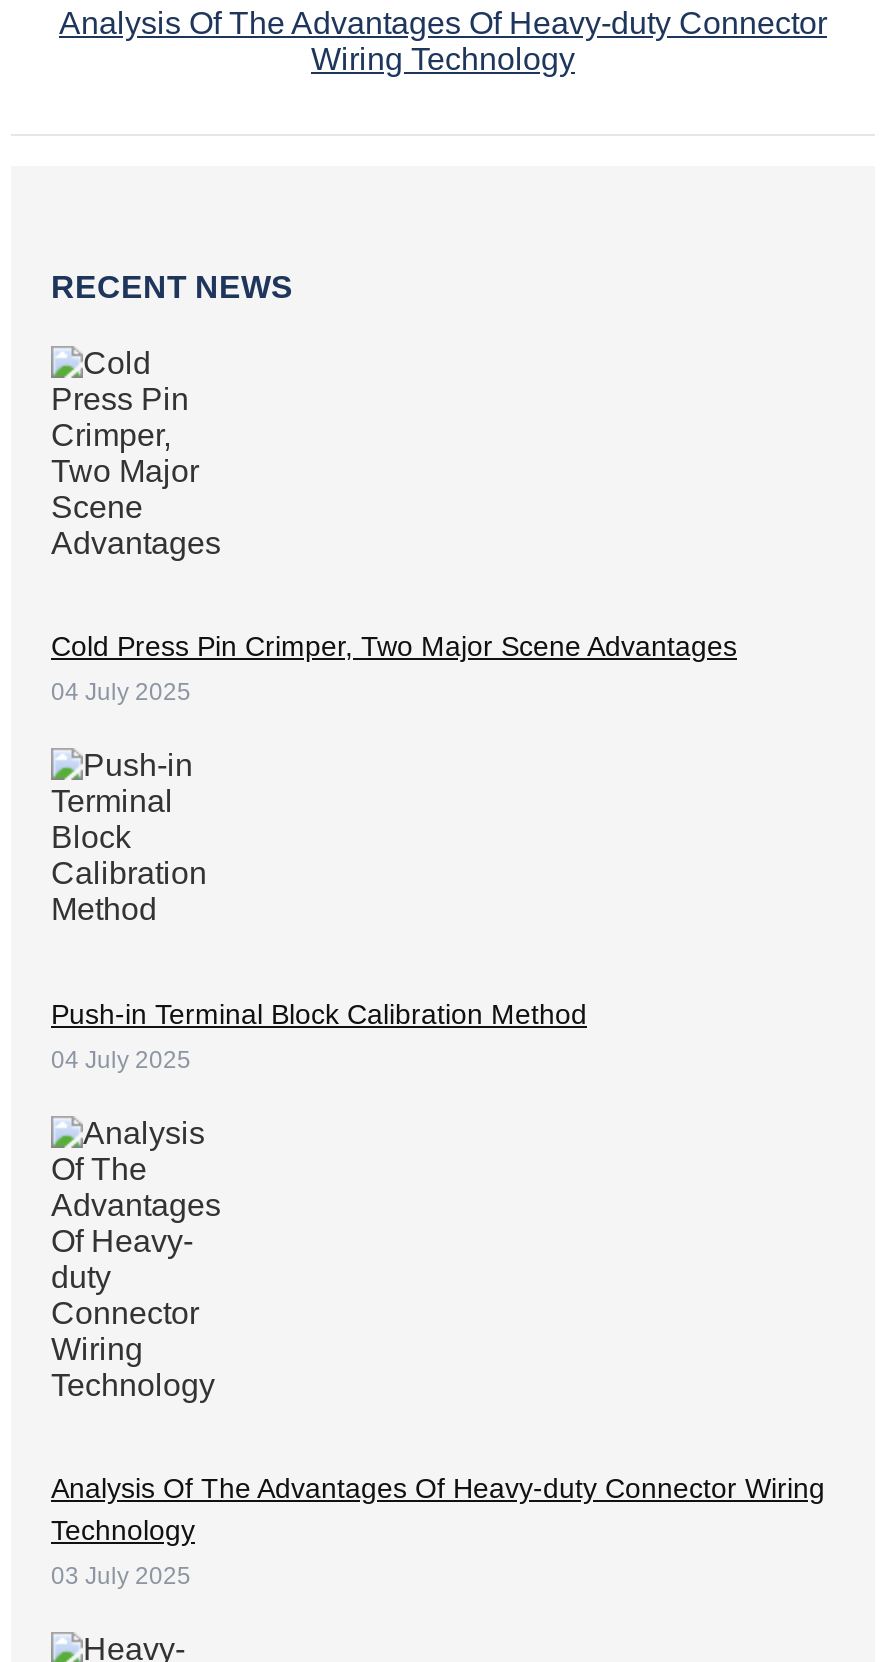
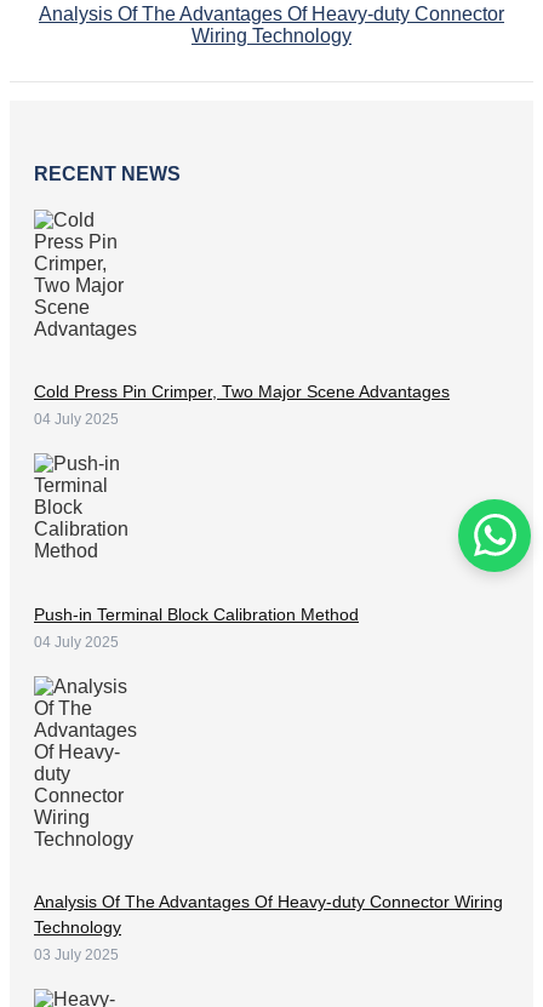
none -> [456,498,533,577] [image]

